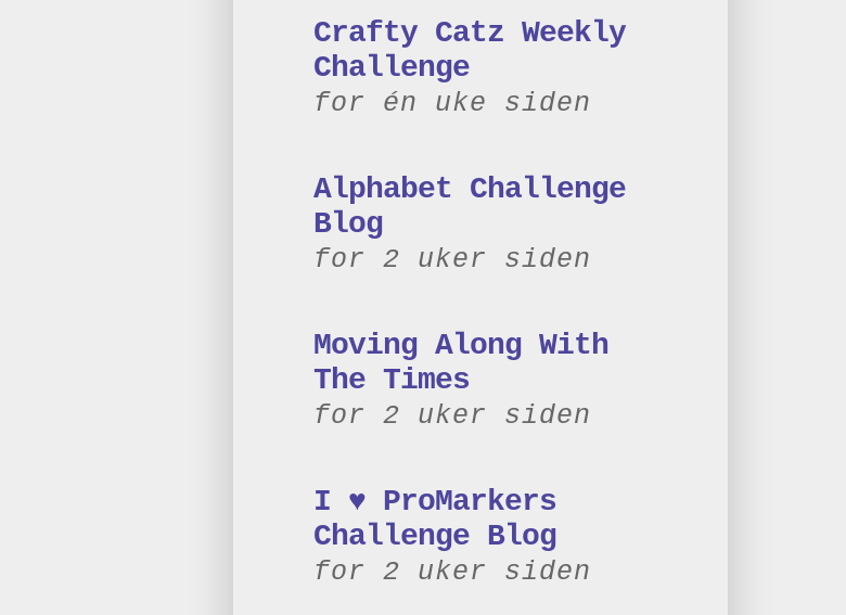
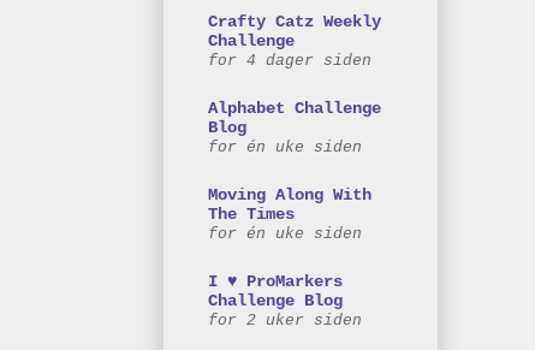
[313,87,591,120] for én uke siden -> [208,52,371,70] for 4 dager siden
[313,243,591,276] for 2 uker siden -> [208,138,362,156] for én uke siden
[313,399,591,432] for 2 uker siden -> [208,225,362,243] for én uke siden

